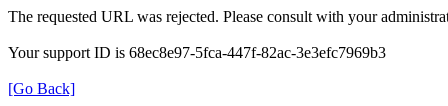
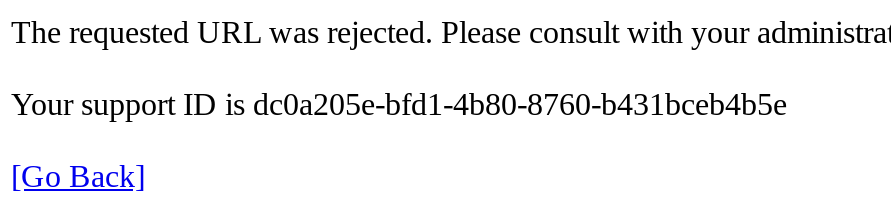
[8,44,386,61] Your support ID is 68ec8e97-5fca-447f-82ac-3e3efc7969b3 -> [11,87,787,121] Your support ID is dc0a205e-bfd1-4b80-8760-b431bceb4b5e

